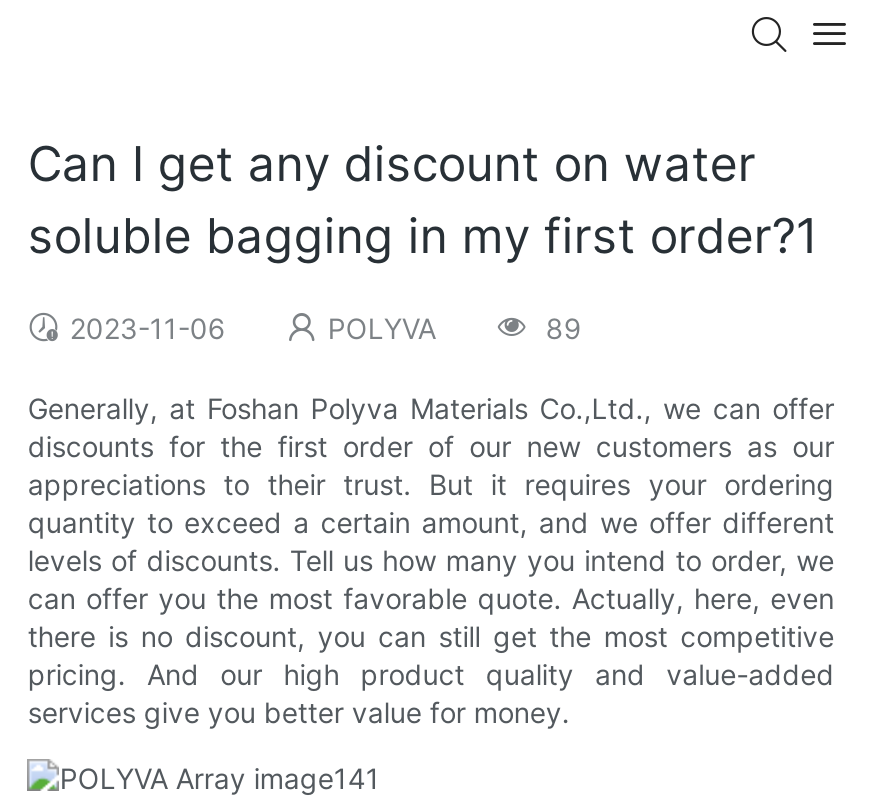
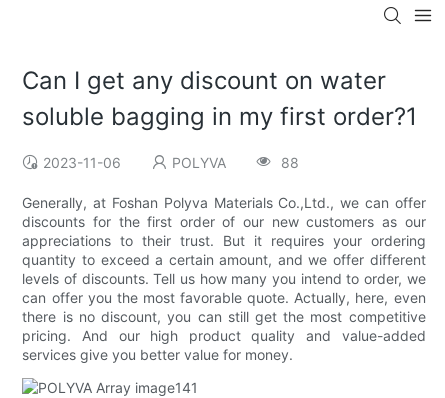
[546,312,582,346] 89 -> [281,154,299,171] 88

